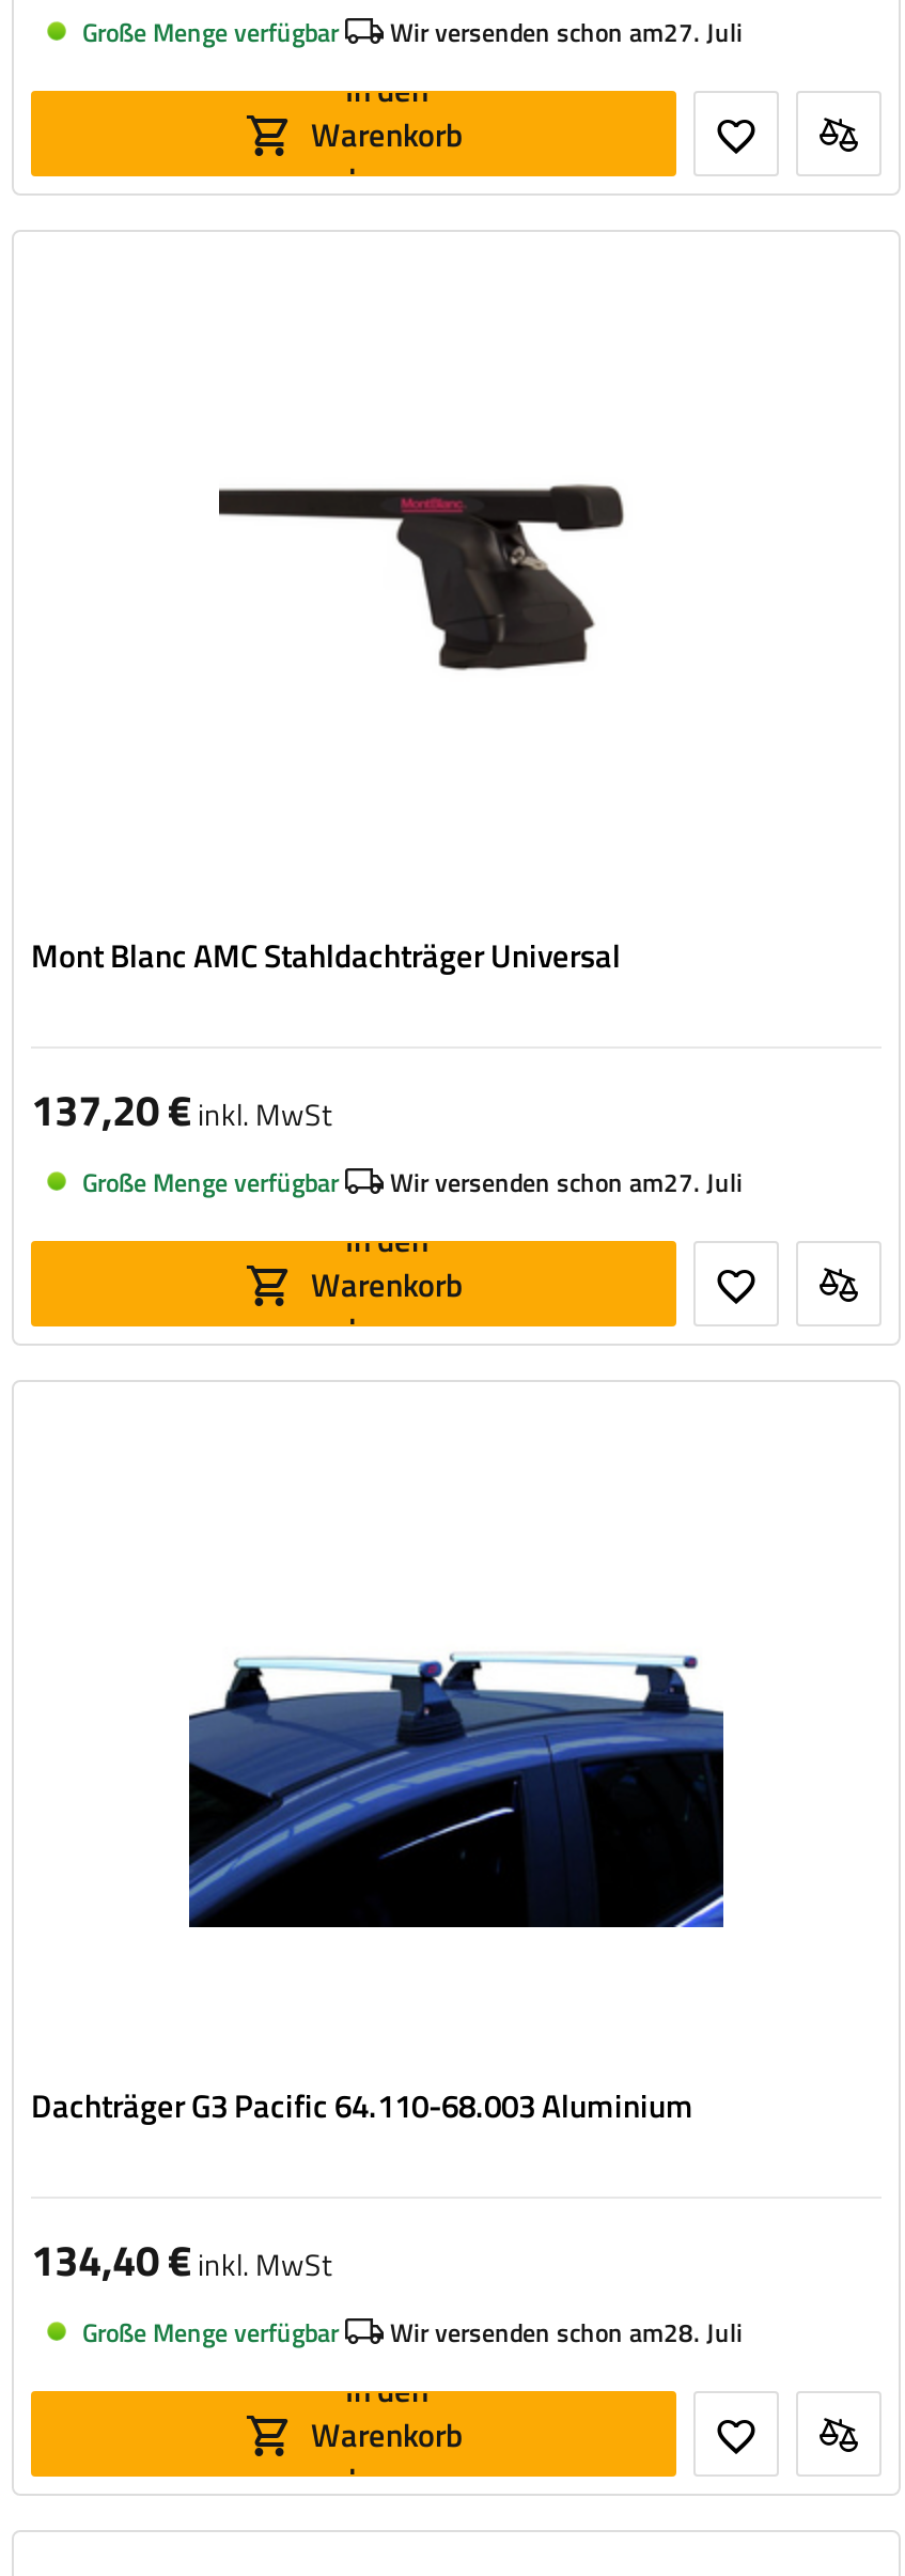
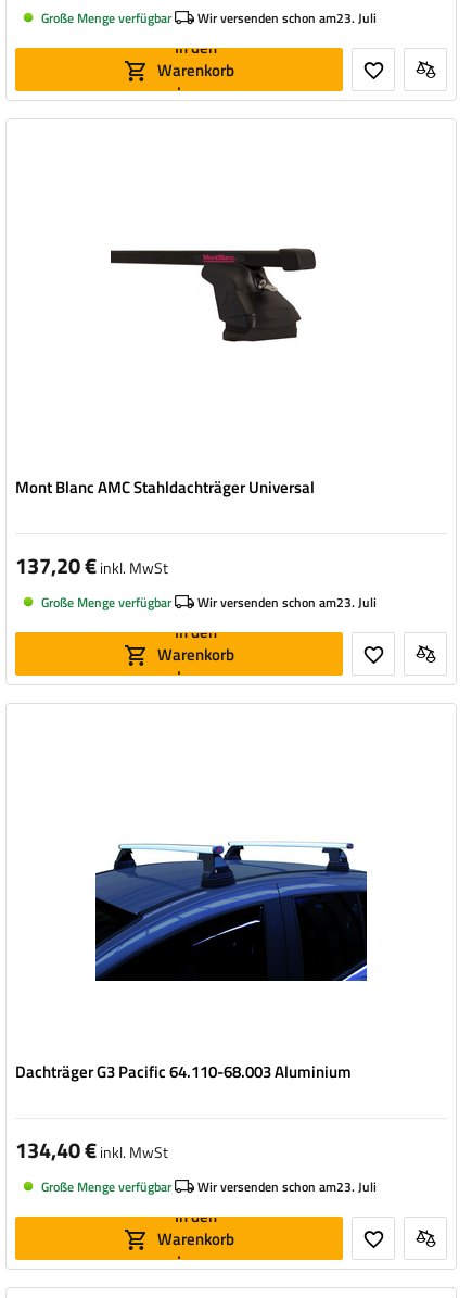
[390,11,743,51] Wir versenden schon am27. Juli -> [197,7,377,28] Wir versenden schon am23. Juli
[390,1161,743,1201] Wir versenden schon am27. Juli -> [197,591,377,612] Wir versenden schon am23. Juli
[390,2311,743,2352] Wir versenden schon am28. Juli -> [197,1176,377,1196] Wir versenden schon am23. Juli

